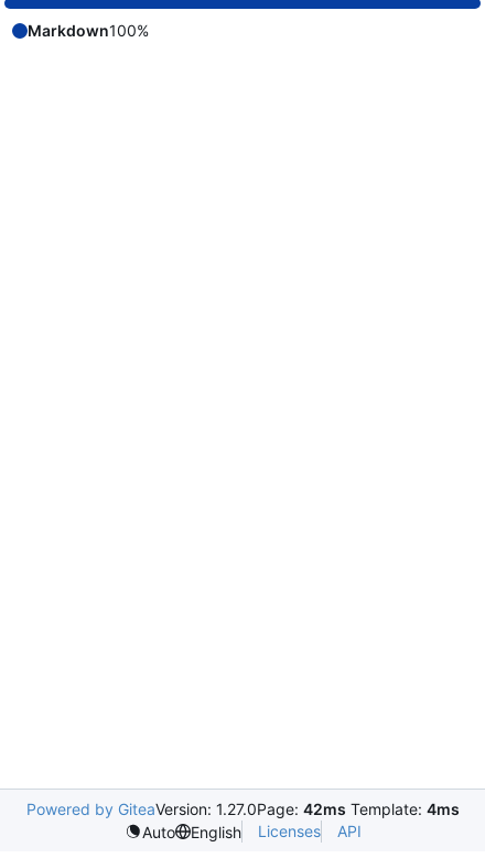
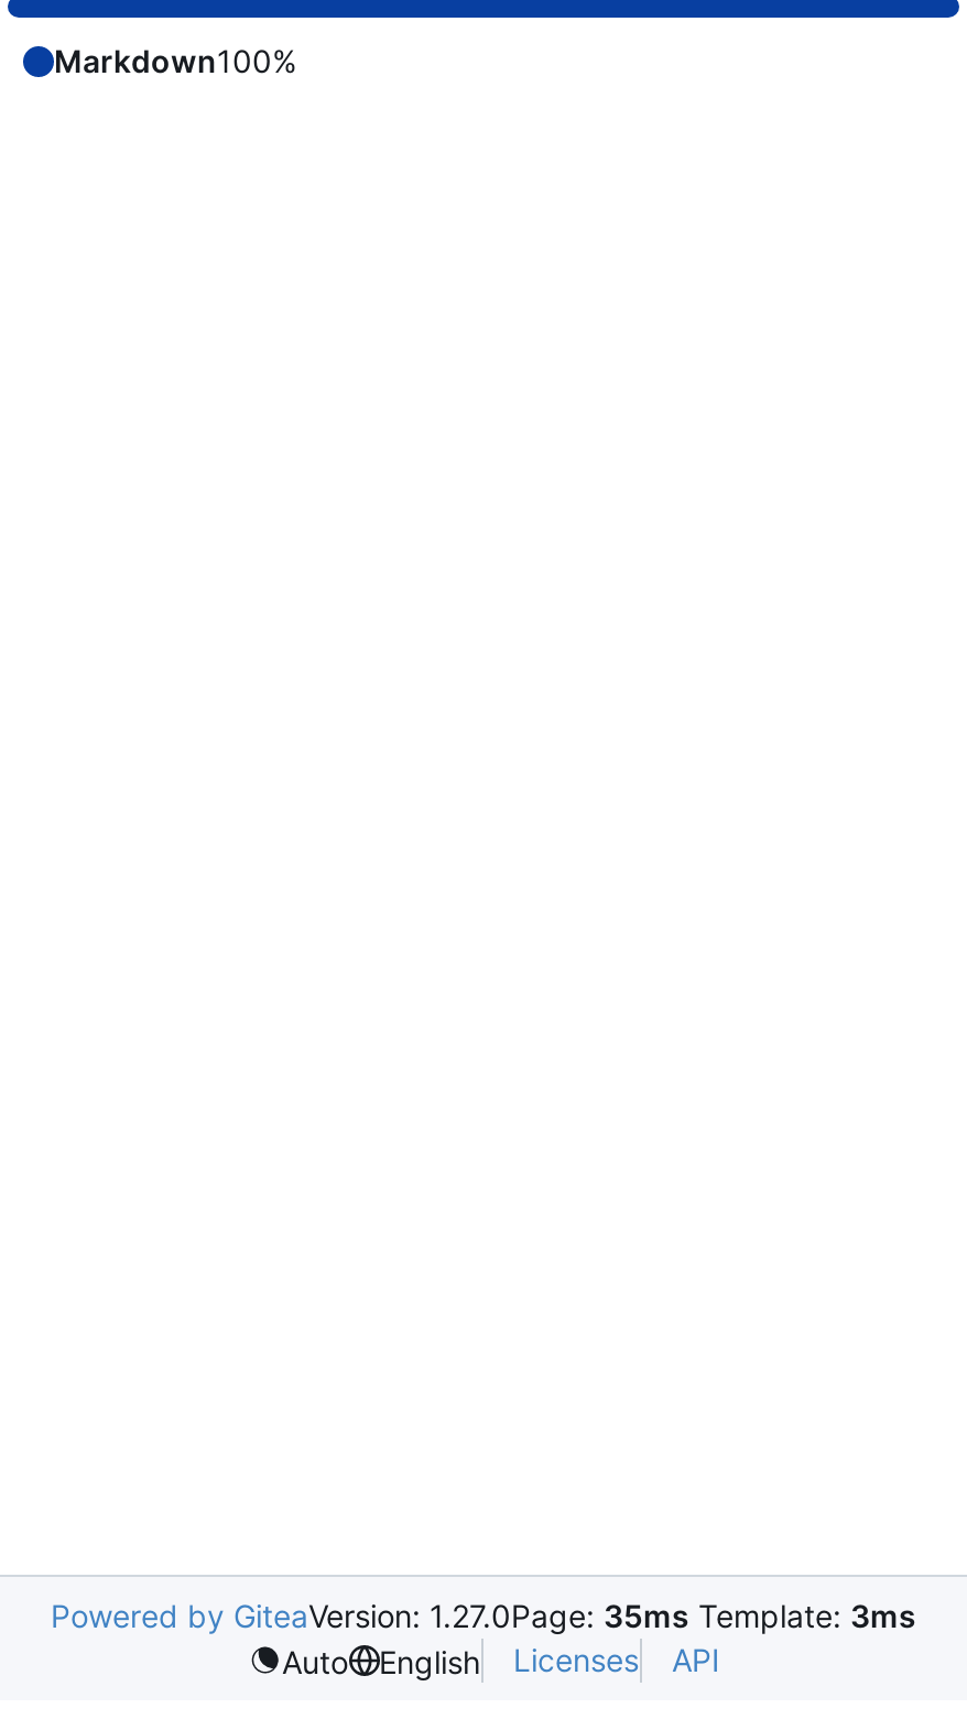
[26,800,459,818] Powered by GiteaVersion: 1.27.0Page: 42ms Template: 4ms -> [51,1597,916,1634] Powered by GiteaVersion: 1.27.0Page: 35ms Template: 3ms

